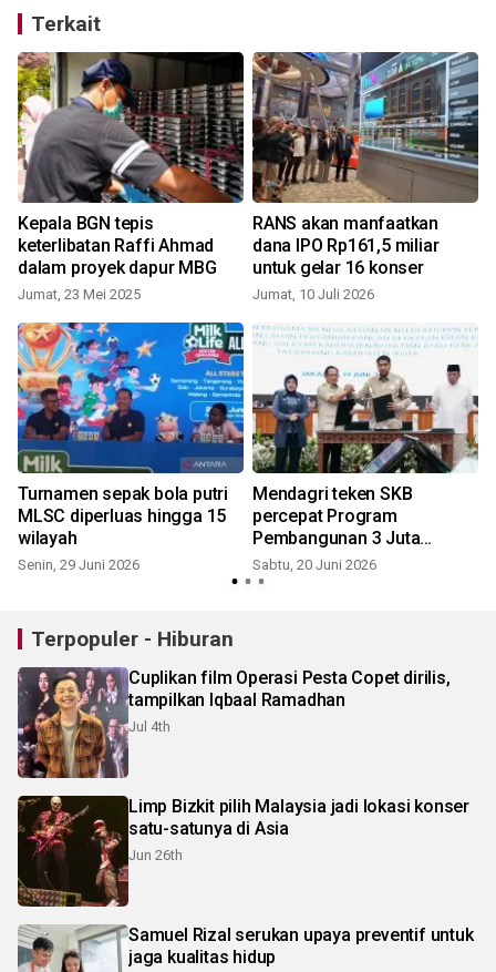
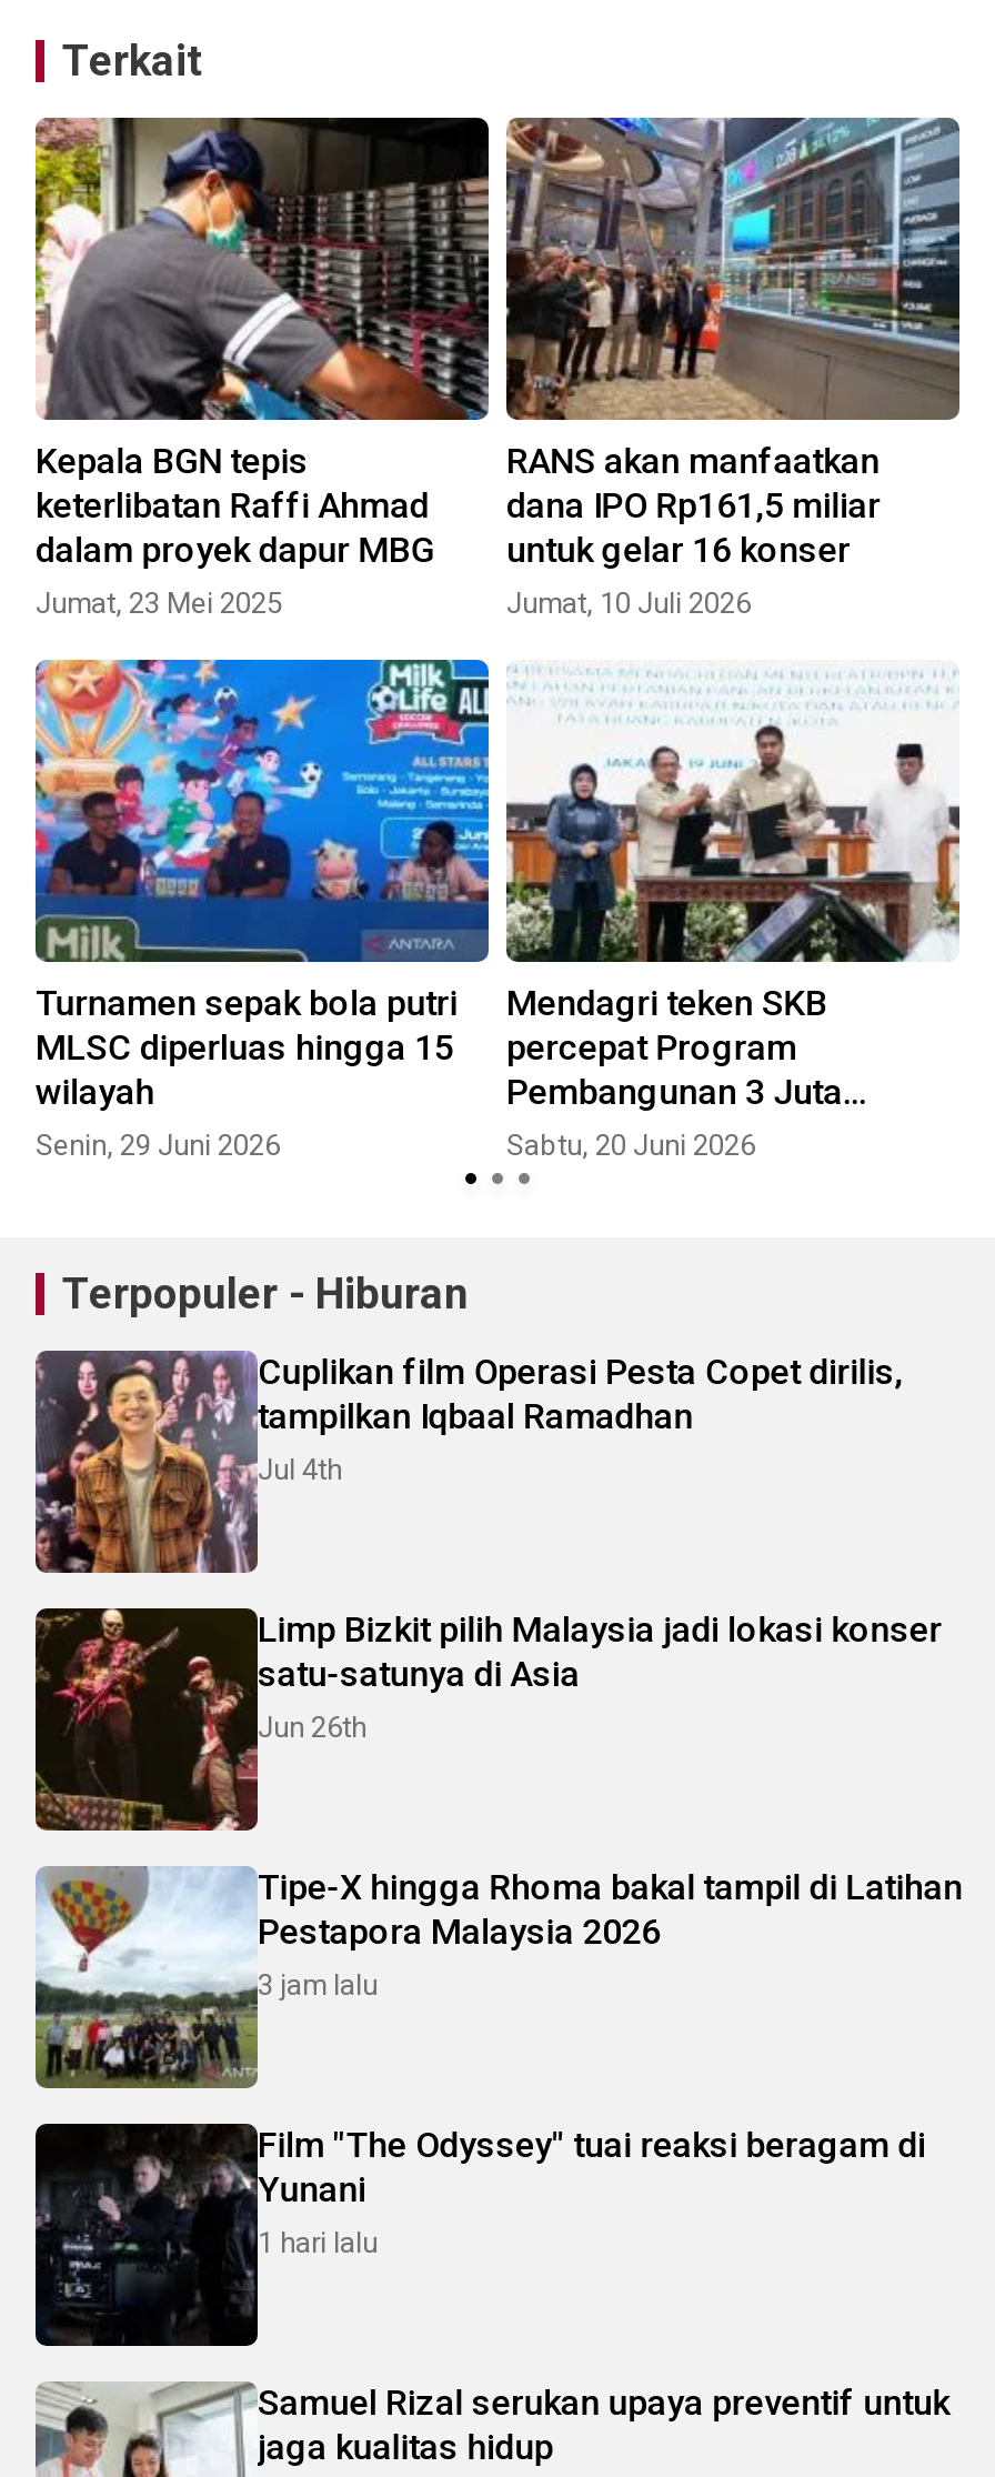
none -> [36,1866,963,2088] [image] | Tipe-X hingga Rhoma bakal tampil di Latihan | Pestapora Malaysia 2026 | 3 jam lalu
none -> [36,2124,926,2348] [image] | Film "The Odyssey" tuai reaksi beragam di | Yunani | 1 hari lalu

